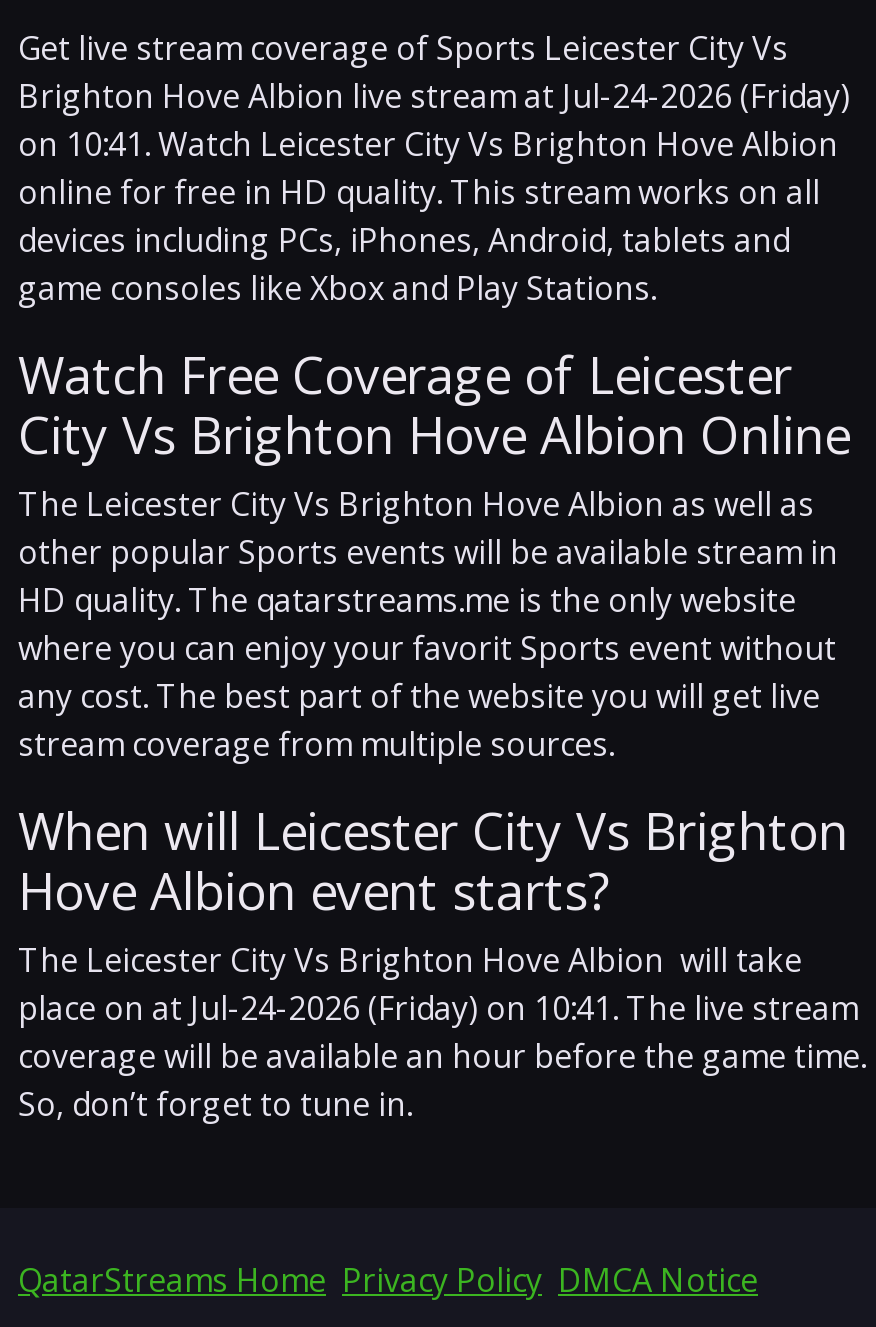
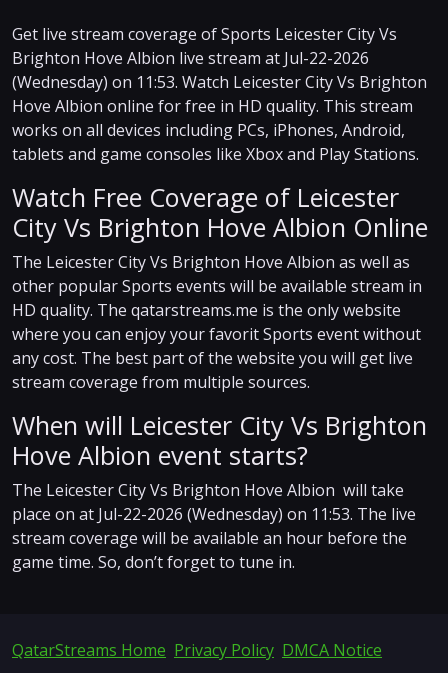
[18,73,850,309] Brighton Hove Albion live stream at Jul-24-2026 (Friday) | on 10:41. Watch Leicester City Vs Brighton Hove Albion | online for free in HD quality. This stream works on all | devices including PCs, iPhones, Android, tablets and | game consoles like Xbox and Play Stations. -> [12,46,427,164] Brighton Hove Albion live stream at Jul-22-2026 | (Wednesday) on 11:53. Watch Leicester City Vs Brighton | Hove Albion online for free in HD quality. This stream | works on all devices including PCs, iPhones, Android, | tablets and game consoles like Xbox and Play Stations.
[18,985,866,1125] place on at Jul-24-2026 (Friday) on 10:41. The live stream | coverage will be available an hour before the game time. | So, don’t forget to tune in. -> [12,502,416,572] place on at Jul-22-2026 (Wednesday) on 11:53. The live | stream coverage will be available an hour before the | game time. So, don’t forget to tune in.

